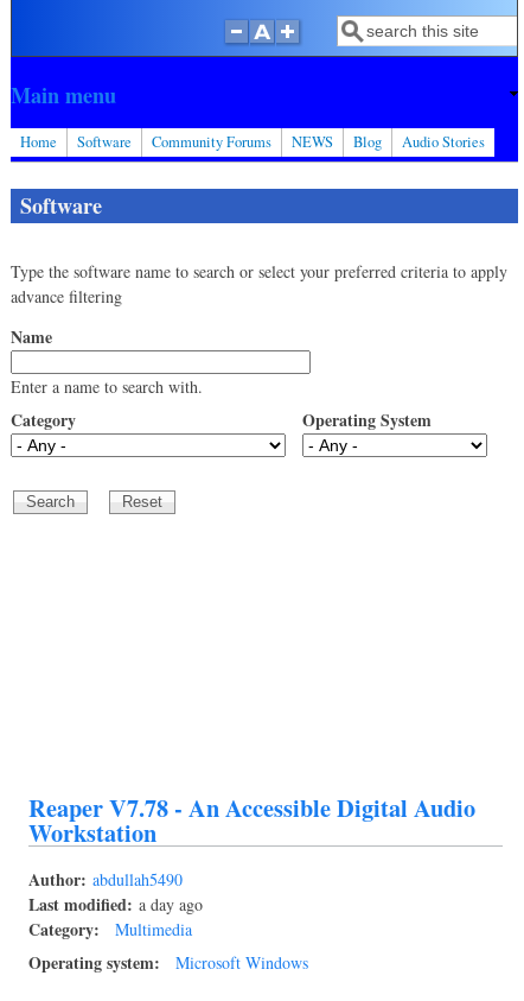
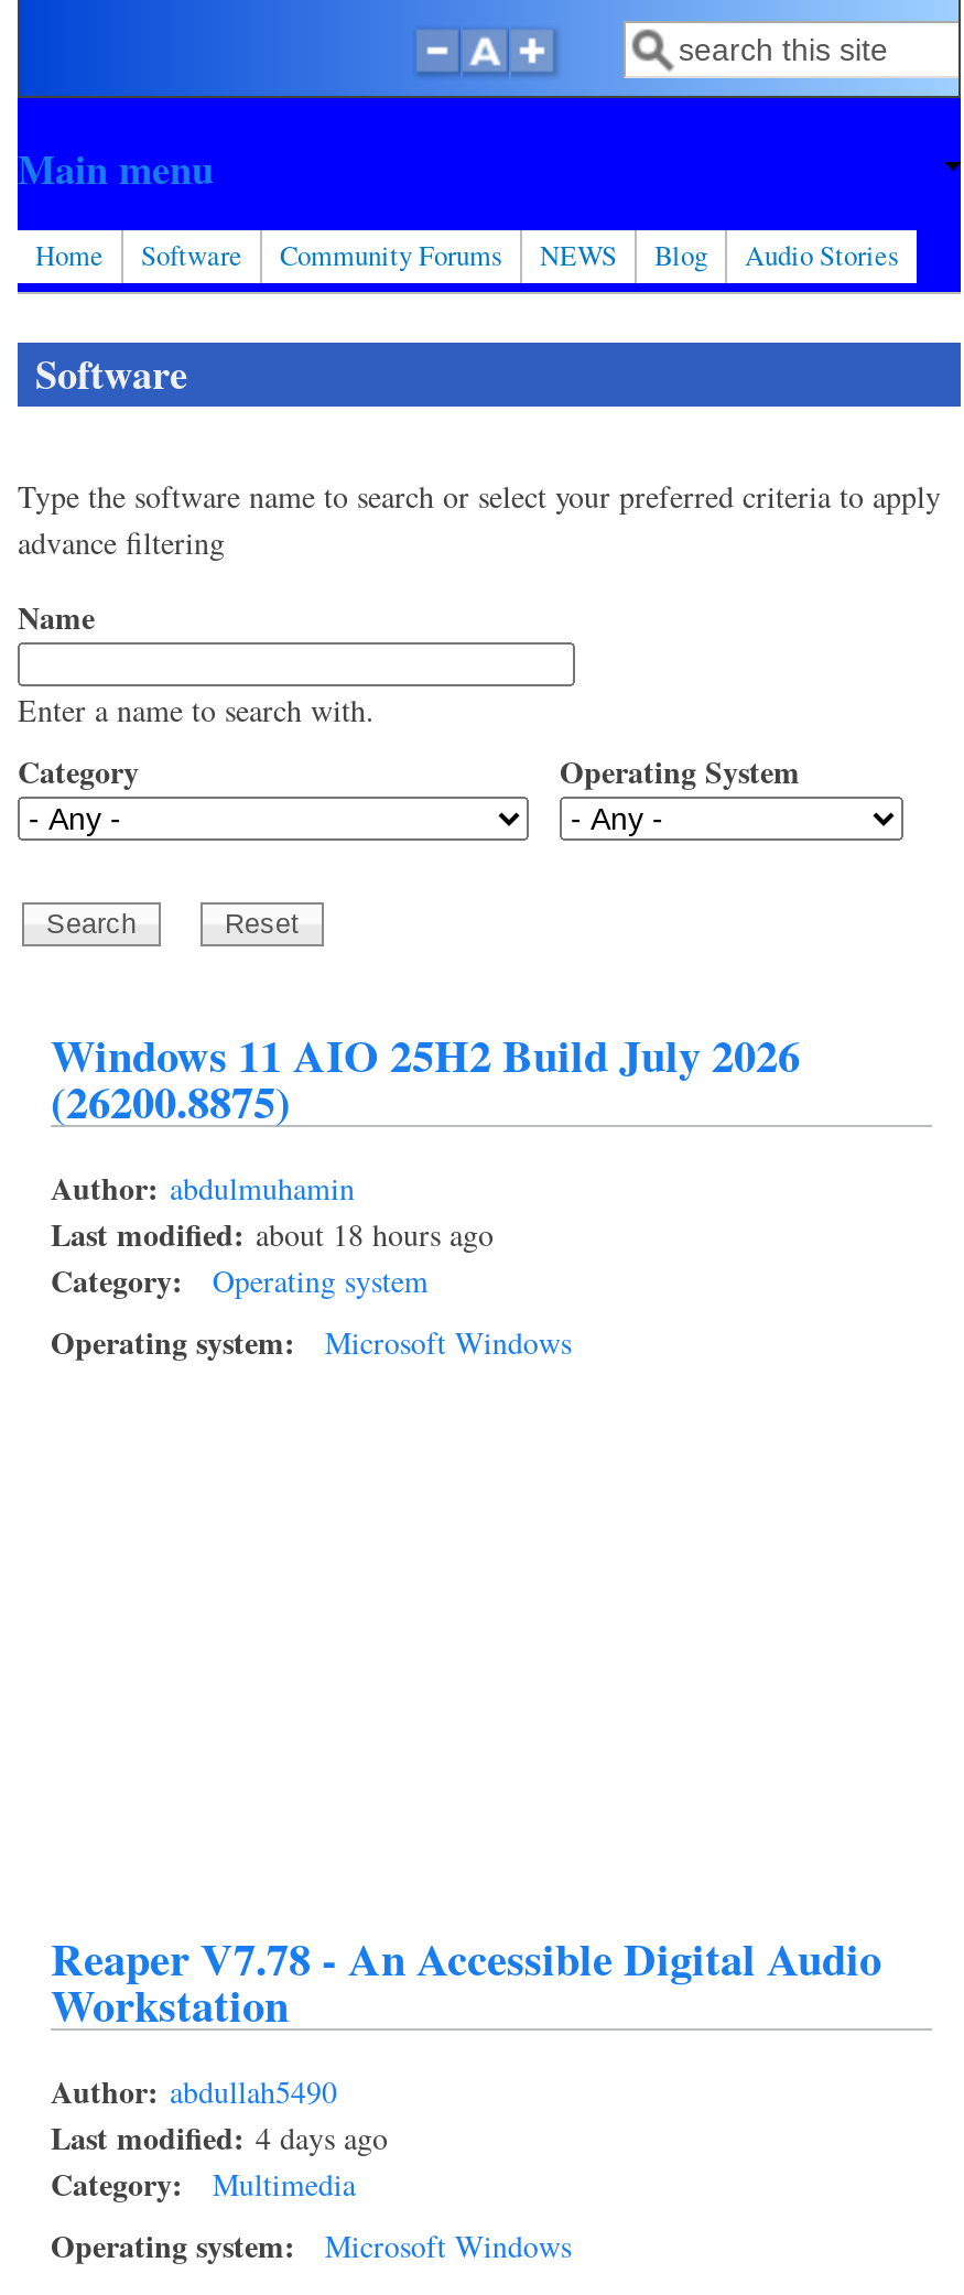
none -> [51,1022,800,1366] Windows 11 AIO 25H2 Build July 2026 | (26200.8875) | Author: abdulmuhamin | Last modified: about 18 hours ago | Category: Operating system | Operating system: Microsoft Windows
[28,892,203,917] Last modified: a day ago -> [51,2114,388,2160] Last modified: 4 days ago

